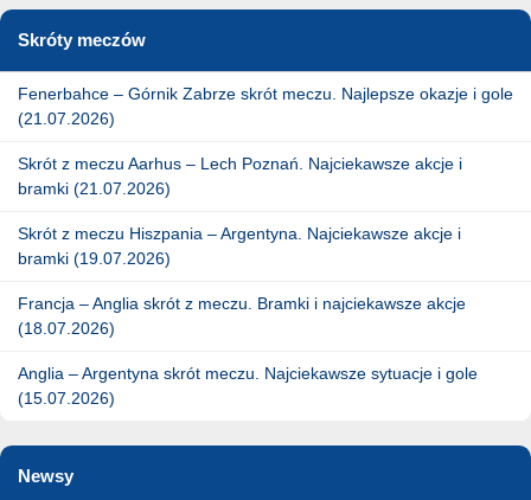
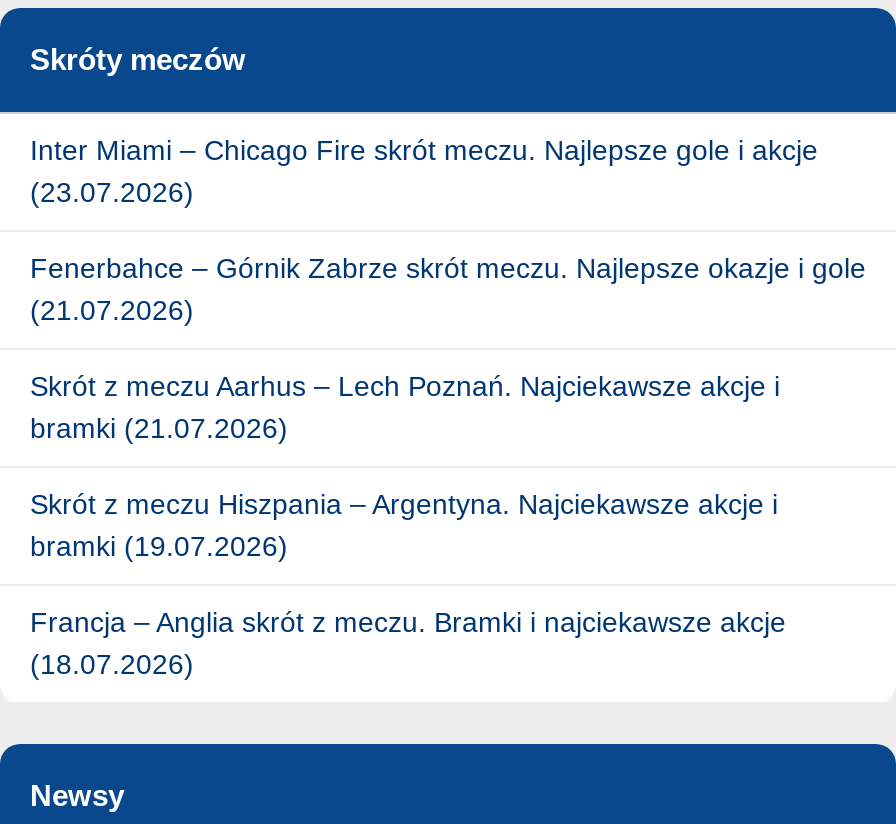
none -> [30,134,818,208] Inter Miami – Chicago Fire skrót meczu. Najlepsze gole i akcje | (23.07.2026)
moved [18,84,513,337] -> [30,252,866,680]: Fenerbahce – Górnik Zabrze skrót meczu. Najlepsze okazje i gole | (21.07.2026) | Skrót z meczu Aarhus – Lech Poznań. Najciekawsze akcje i | bramki (21.07.2026) | Skrót z meczu Hiszpania – Argentyna. Najciekawsze akcje i | bramki (19.07.2026) | Francja – Anglia skrót z meczu. Bramki i najciekawsze akcje | (18.07.2026)
[18,364,478,407] Anglia – Argentyna skrót meczu. Najciekawsze sytuacje i gole | (15.07.2026) -> none

